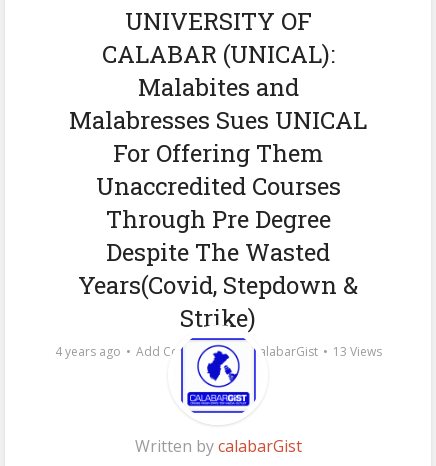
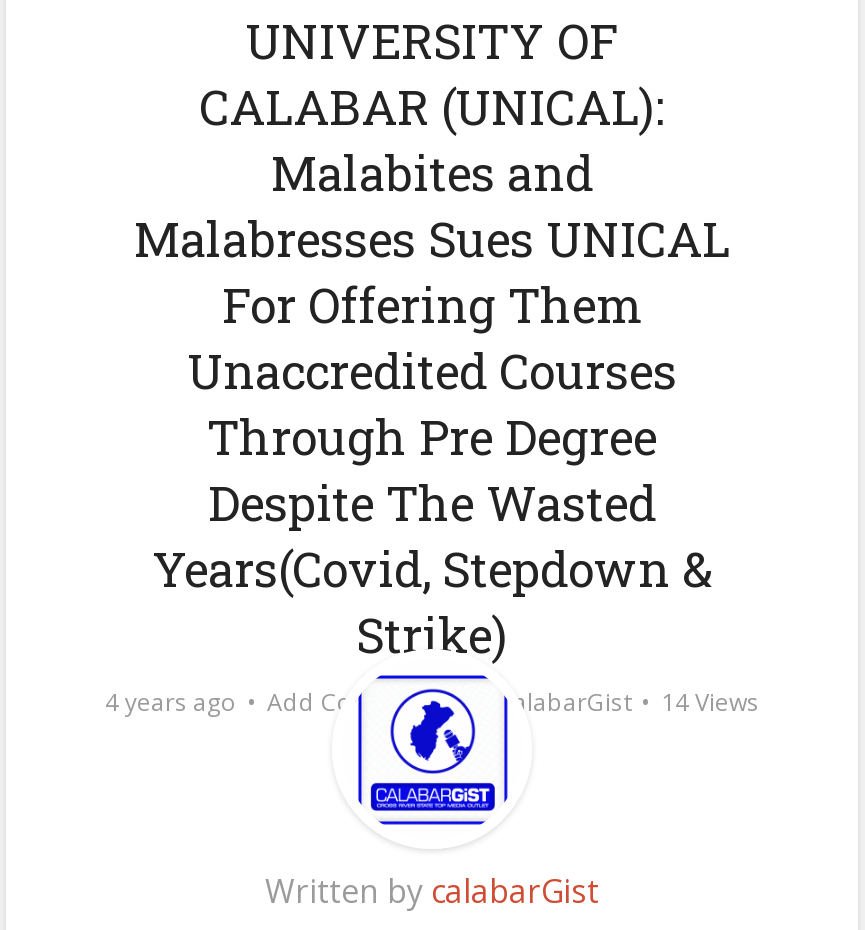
[332,343,381,360] 13 Views -> [661,685,759,719] 14 Views

